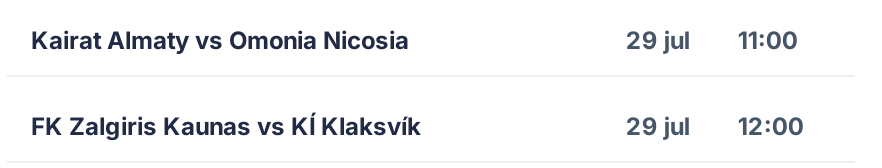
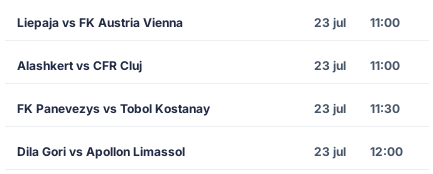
[31,26,690,56] Kairat Almaty vs Omonia Nicosia | 29 jul -> [17,15,346,30] Liepaja vs FK Austria Vienna | 23 jul
[31,112,690,142] FK Zalgiris Kaunas vs KÍ Klaksvík | 29 jul -> [17,58,400,159] Alashkert vs CFR Cluj | 23 jul | 11:00 | FK Panevezys vs Tobol Kostanay | 23 jul | 11:30 | Dila Gori vs Apollon Limassol | 23 jul

